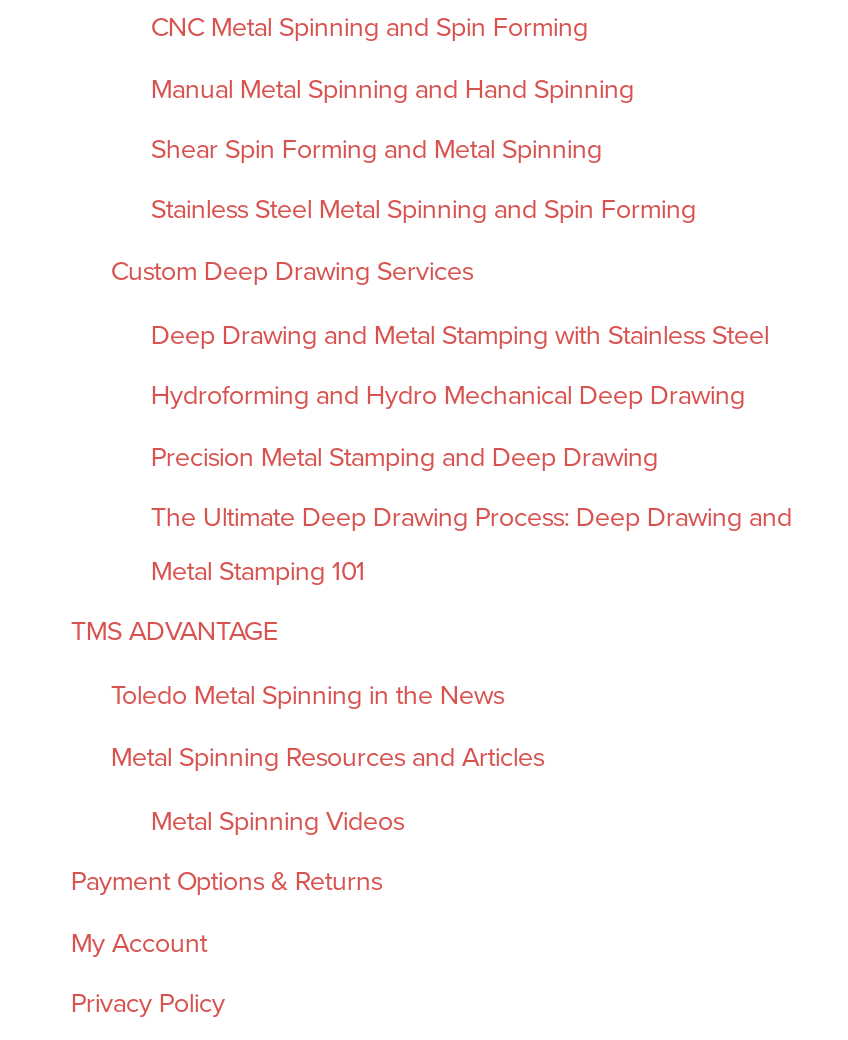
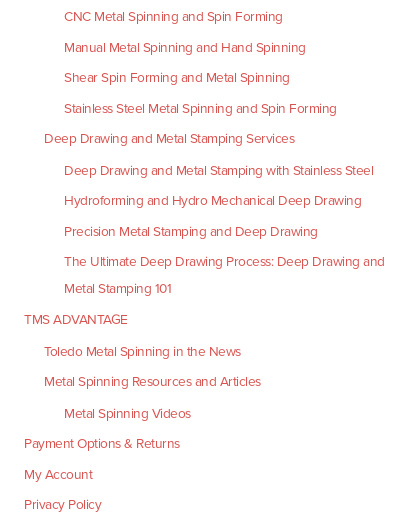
[111,254,473,288] Custom Deep Drawing Services -> [44,130,294,147] Deep Drawing and Metal Stamping Services

